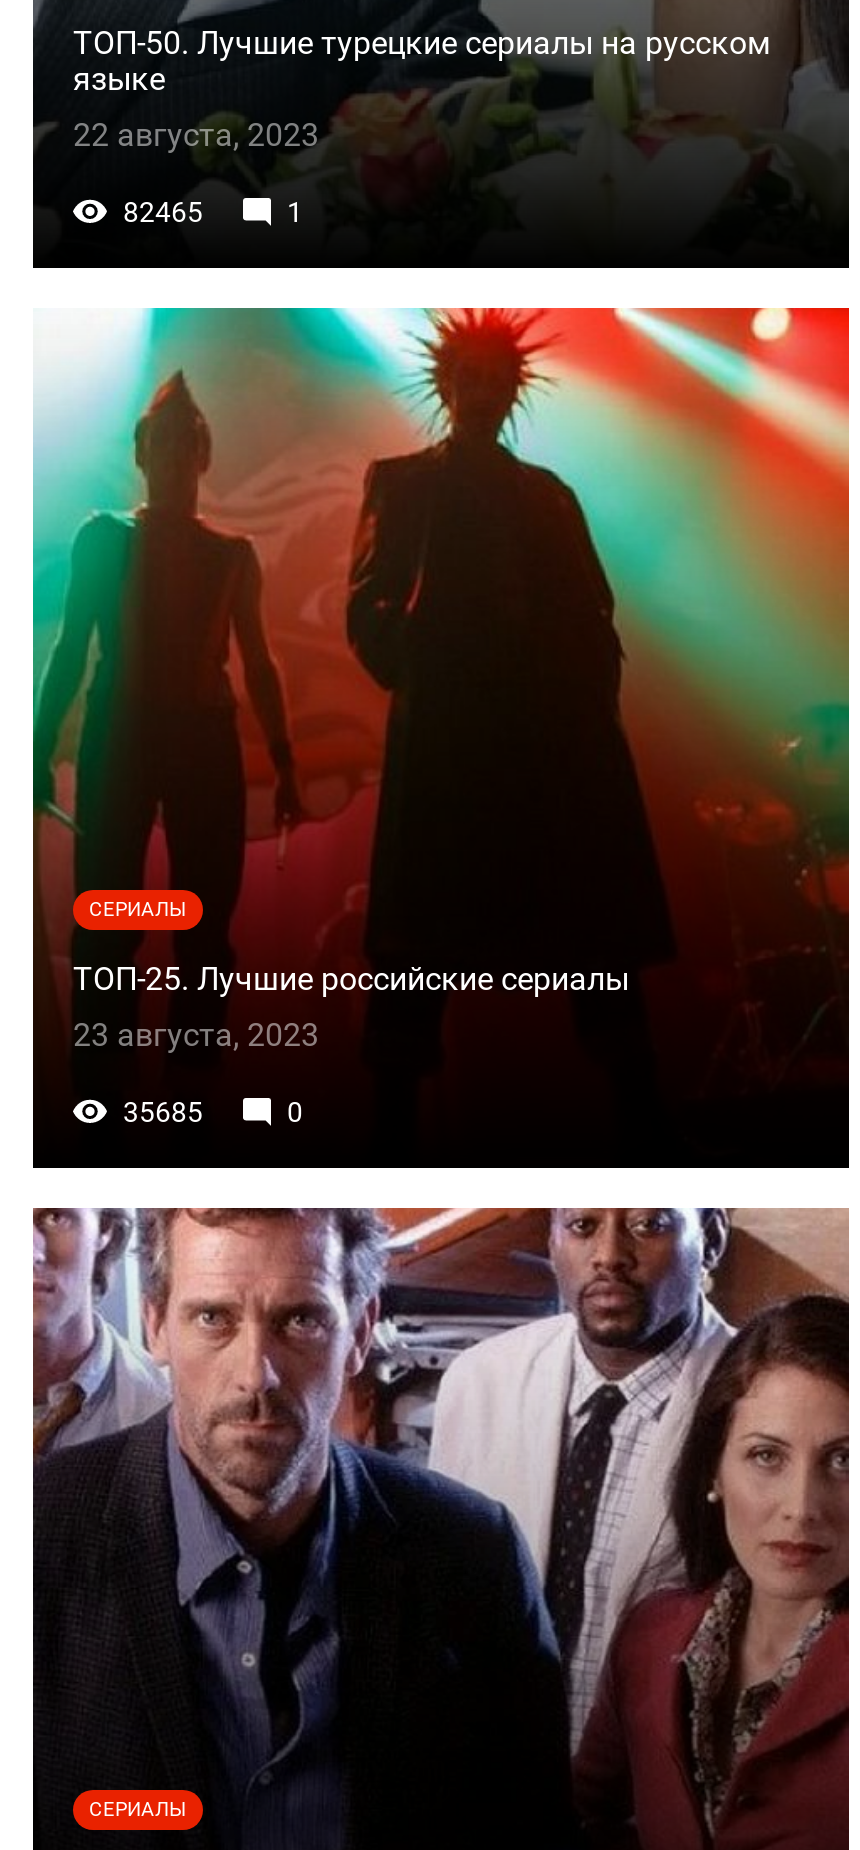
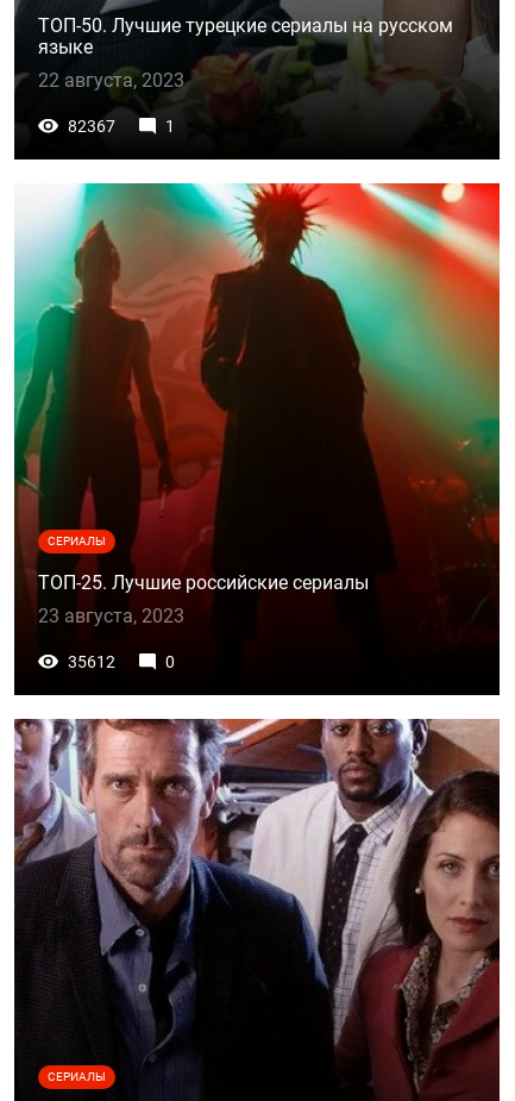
[123,195,203,227] 82465 -> [68,116,115,135] 82367
[123,1095,203,1127] 35685 -> [68,652,115,671] 35612

